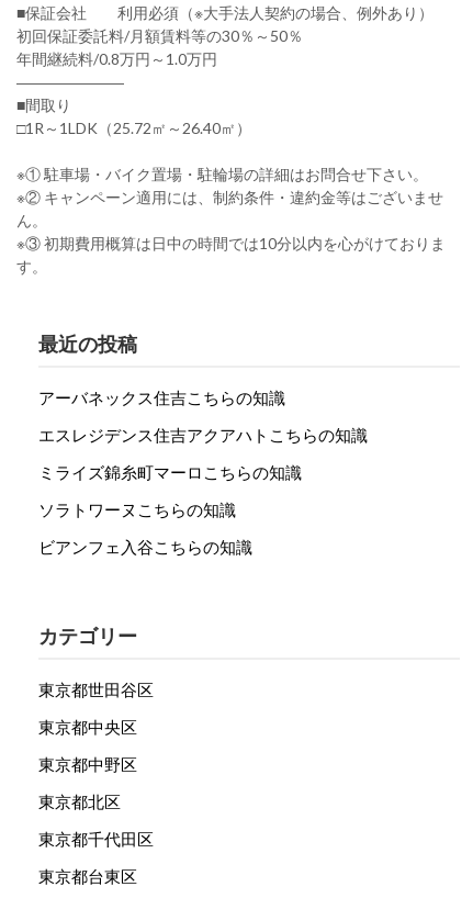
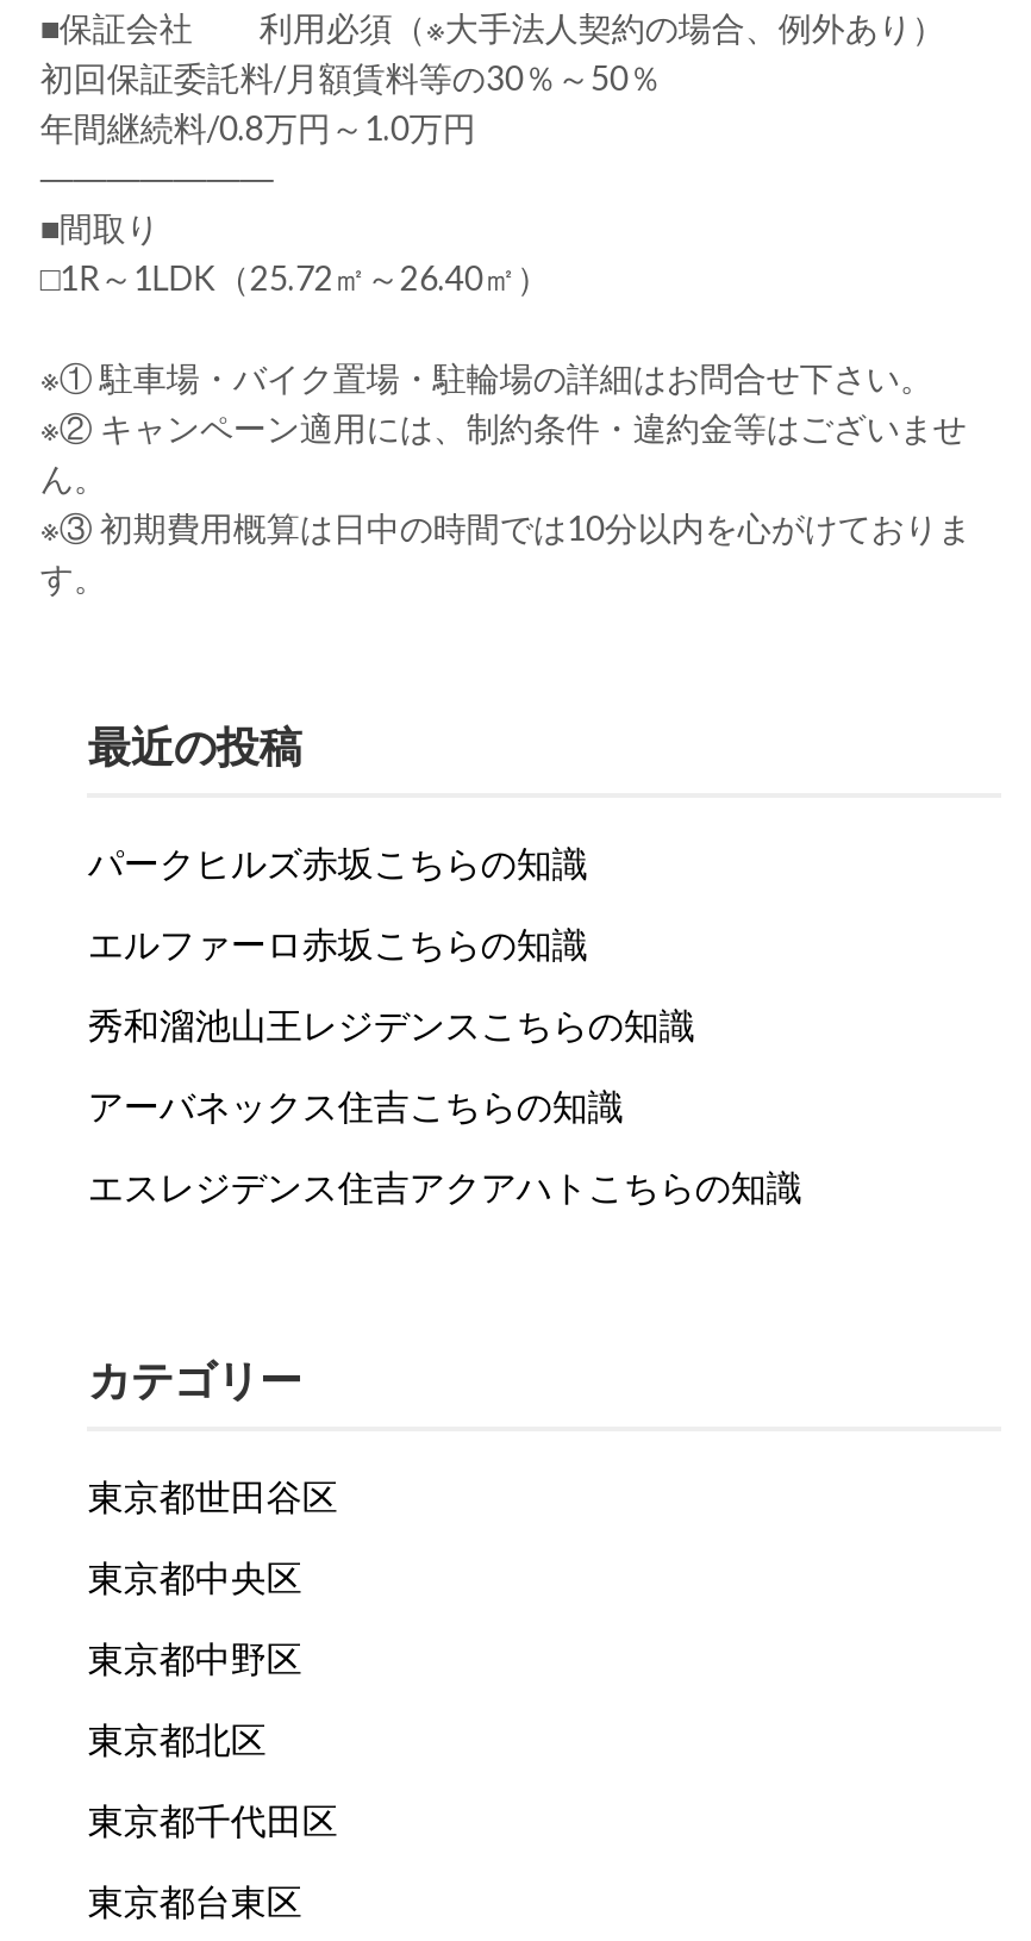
none -> [88,841,695,1046] パークヒルズ赤坂こちらの知識 | エルファーロ赤坂こちらの知識 | 秀和溜池山王レジデンスこちらの知識
moved [39,388,368,445] -> [88,1084,802,1208]: アーバネックス住吉こちらの知識 | エスレジデンス住吉アクアハトこちらの知識
[39,462,302,557] ミライズ錦糸町マーロこちらの知識 | ソラトワーヌこちらの知識 | ビアンフェ入谷こちらの知識 -> none

